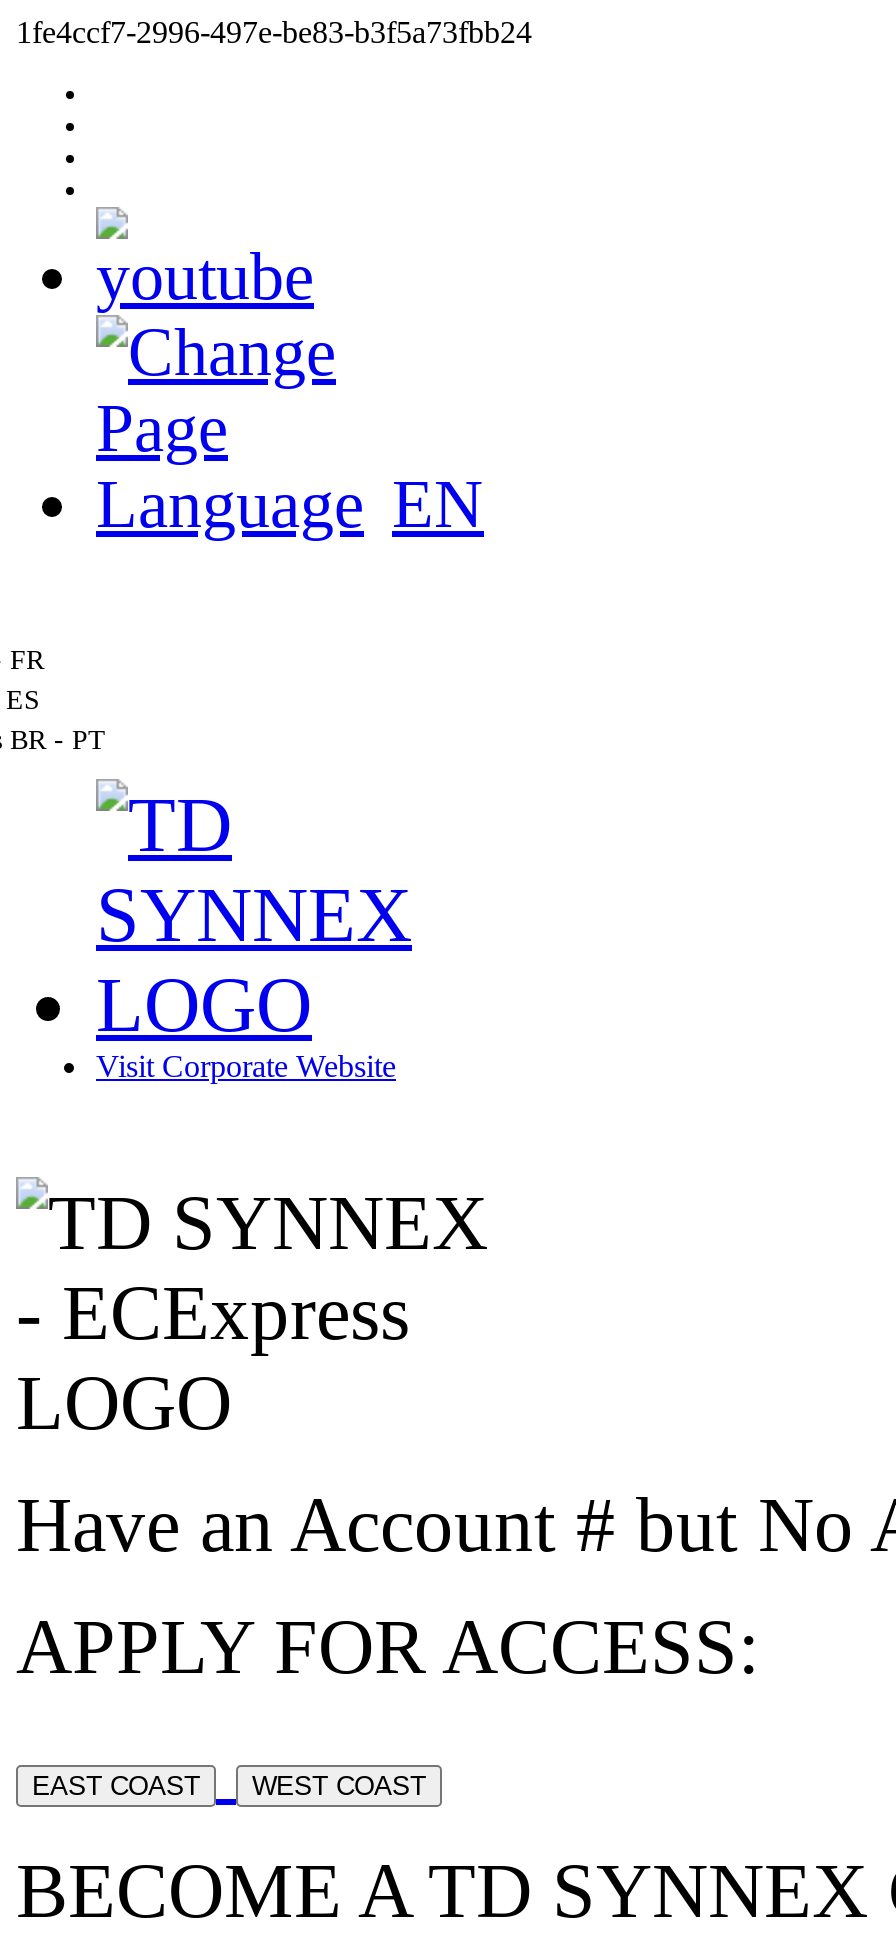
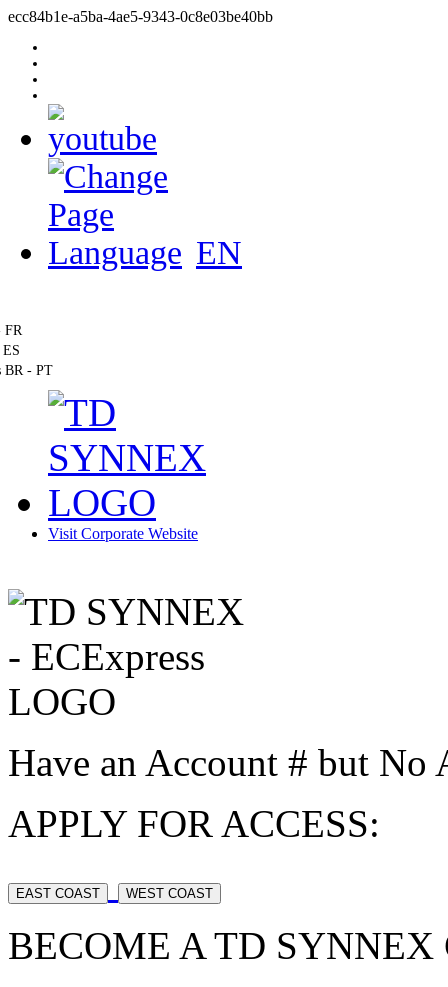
[16,15,532,49] 1fe4ccf7-2996-497e-be83-b3f5a73fbb24 -> [8,8,273,25] ecc84b1e-a5ba-4ae5-9343-0c8e03be40bb

